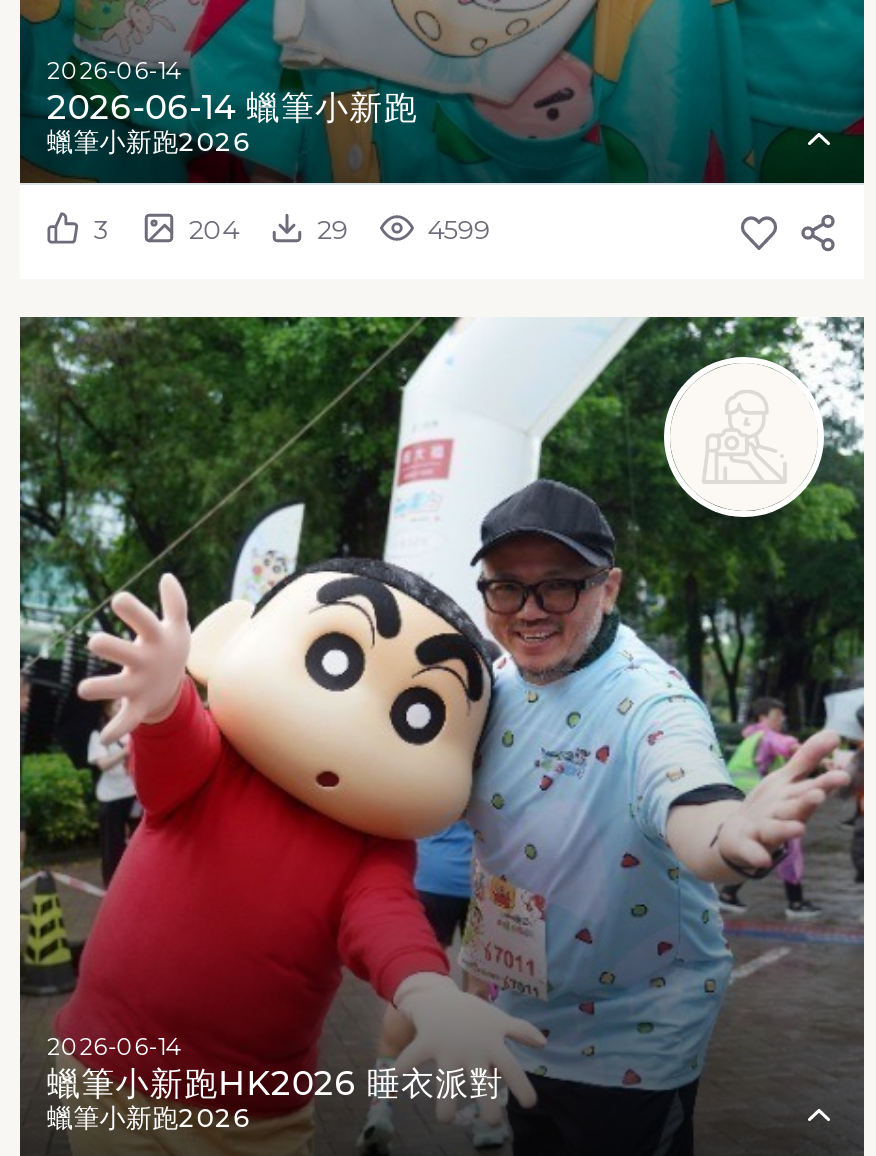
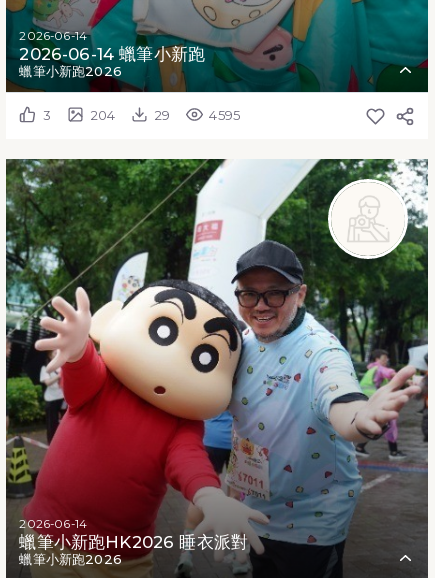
[427,214,490,246] 4599 -> [209,107,240,123] 4595

